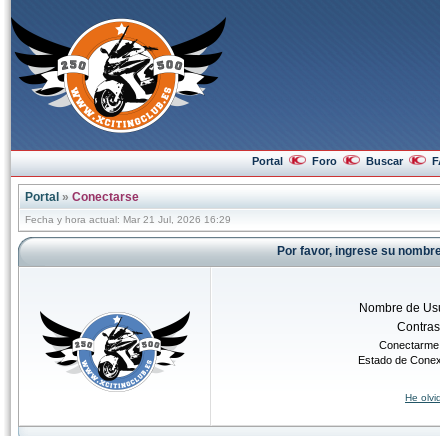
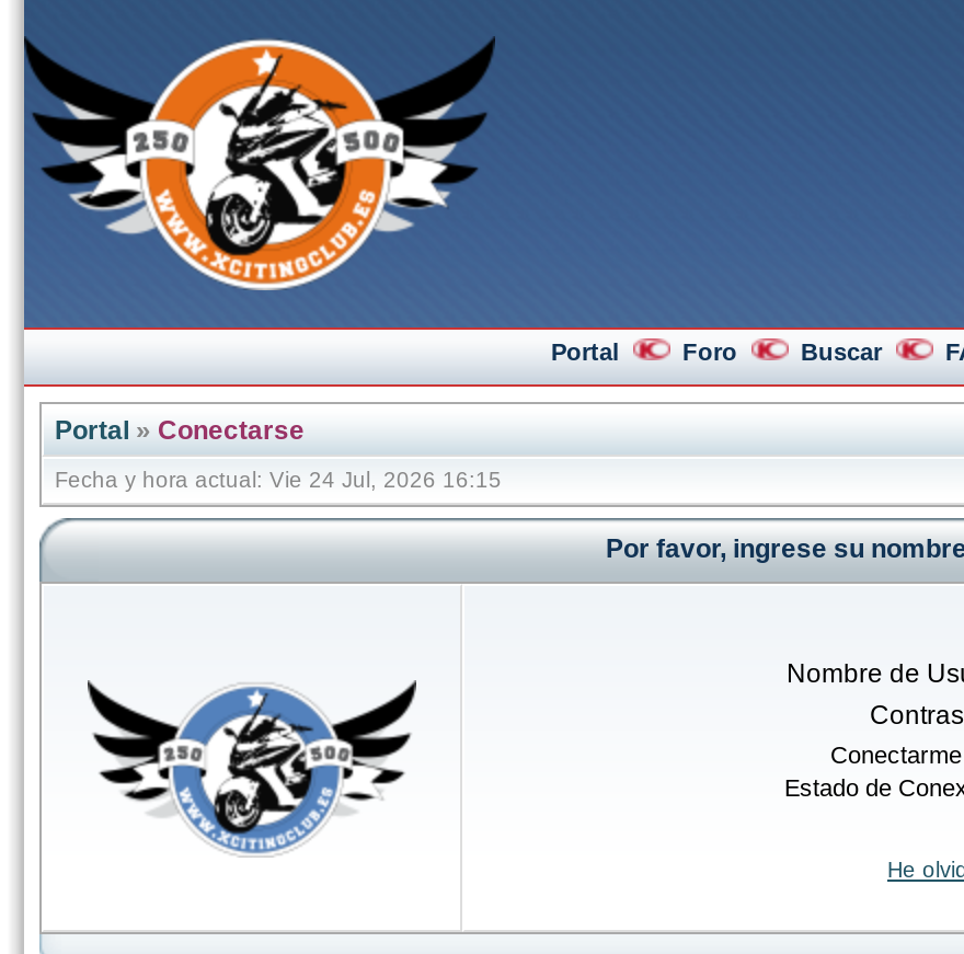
[25,214,231,225] Fecha y hora actual: Mar 21 Jul, 2026 16:29 -> [55,468,502,492] Fecha y hora actual: Vie 24 Jul, 2026 16:15

